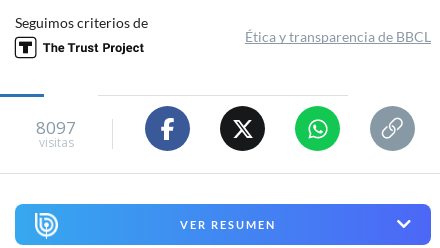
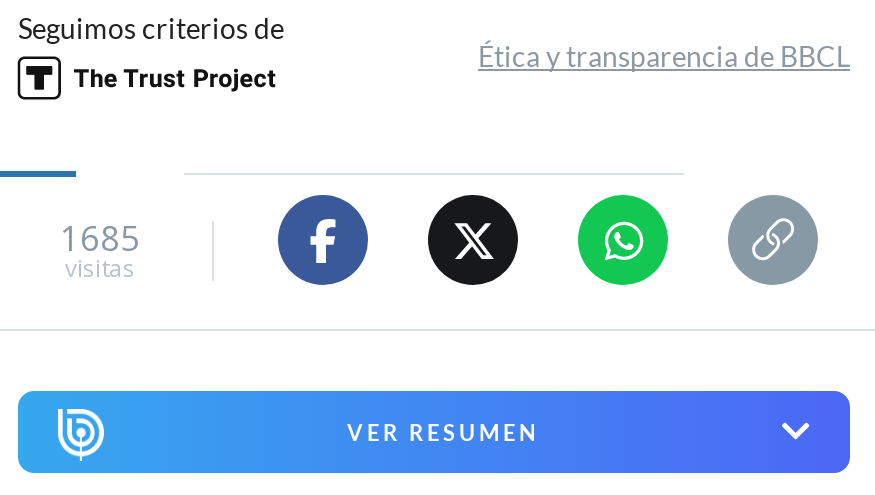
[36,116,76,139] 8097 -> [60,214,140,260] 1685

